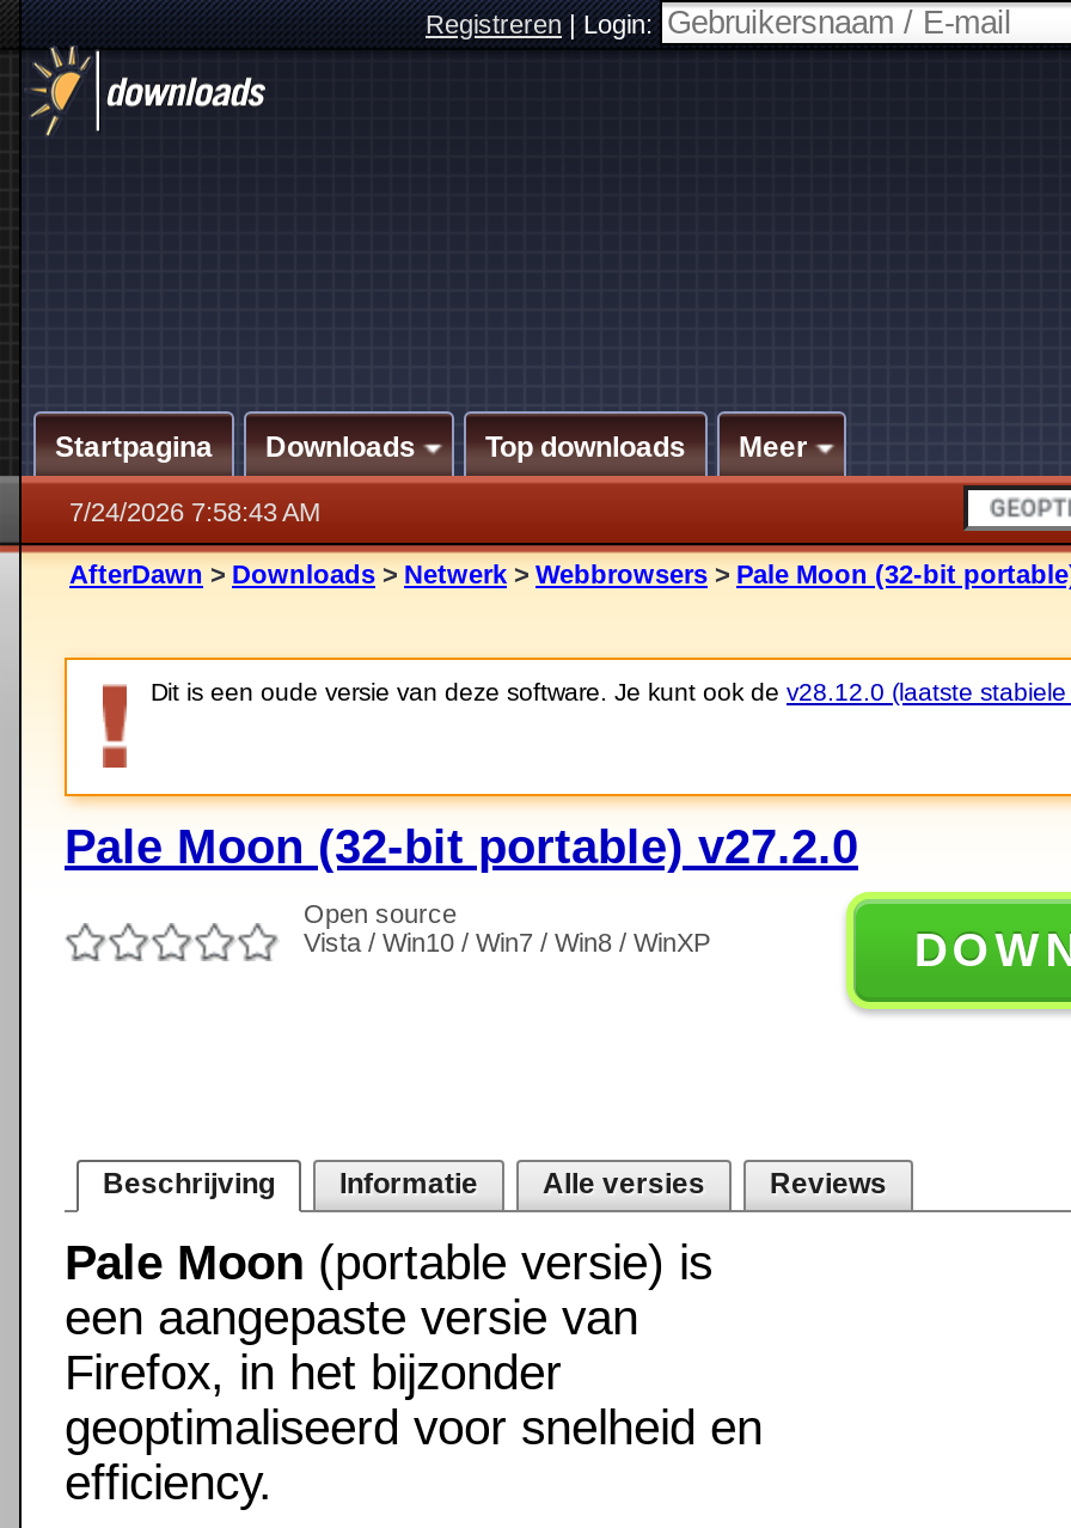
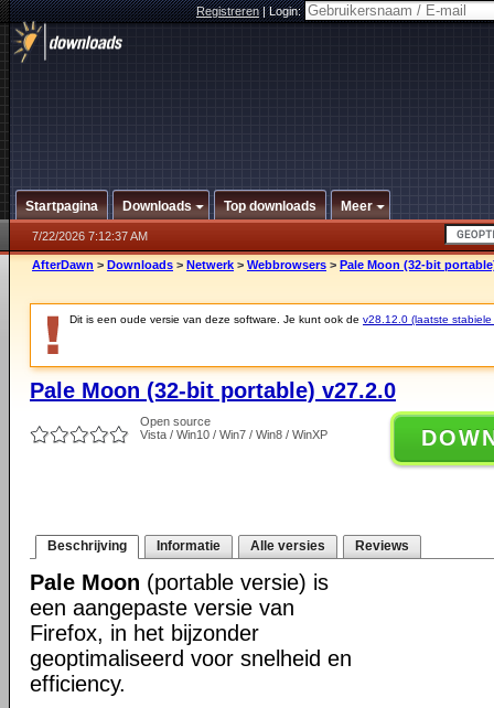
[69,497,320,526] 7/24/2026 7:58:43 AM -> [32,229,148,243] 7/22/2026 7:12:37 AM

